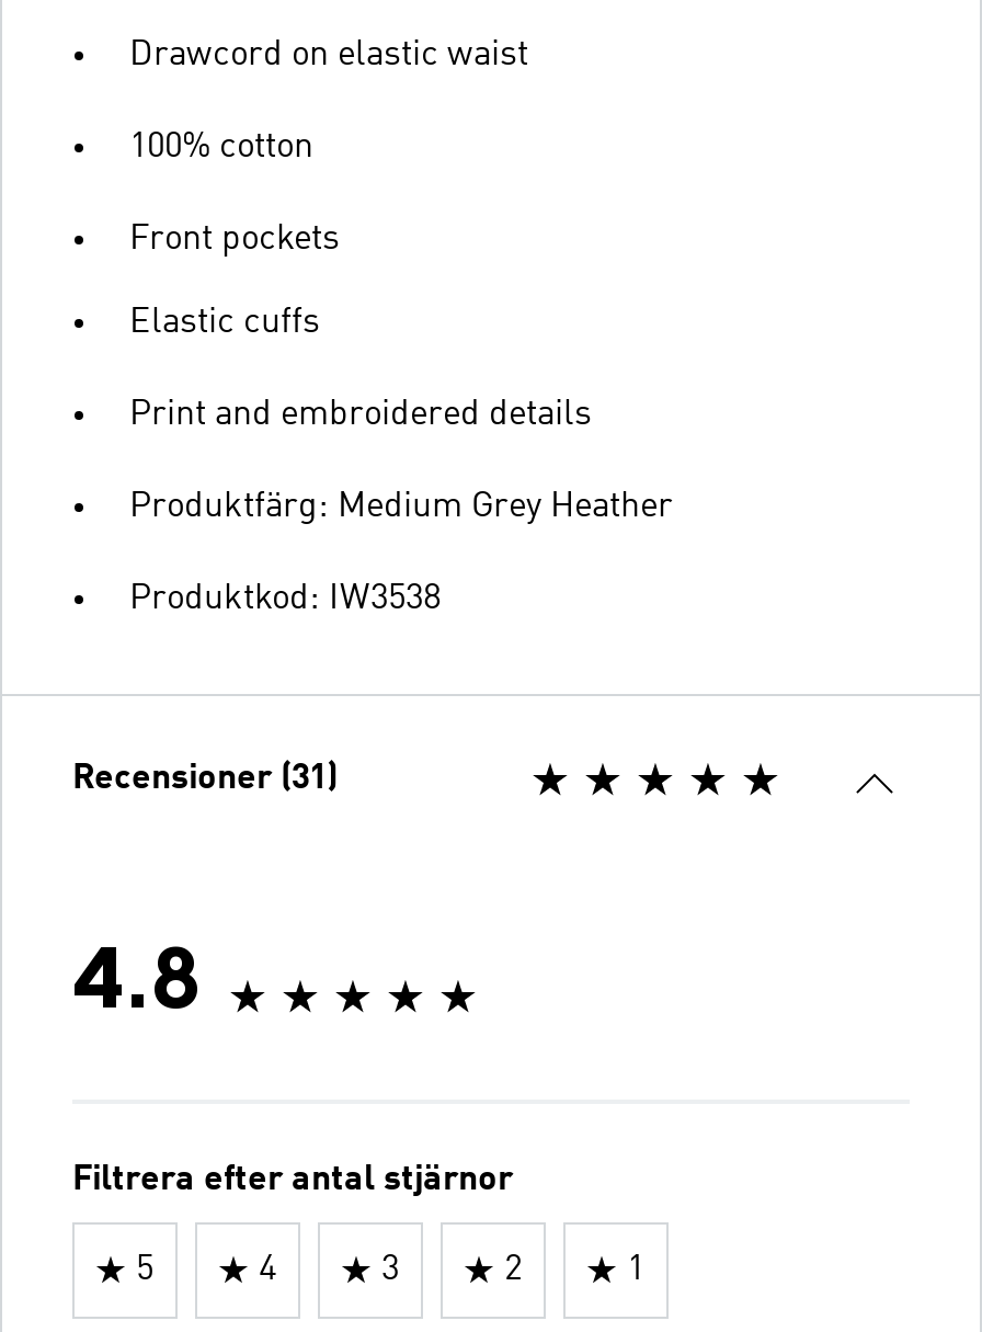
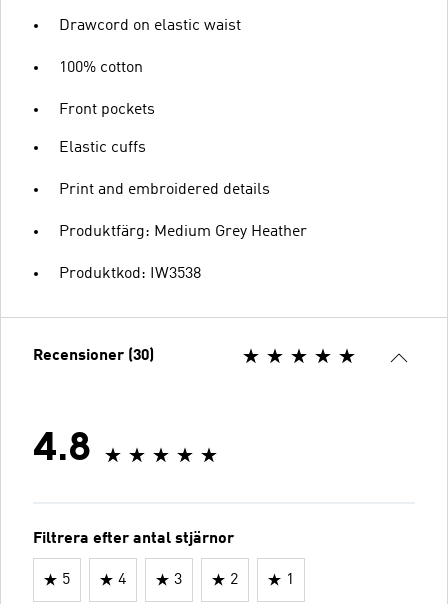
[72,762,338,797] Recensioner (31) -> [33,348,154,364] Recensioner (30)

